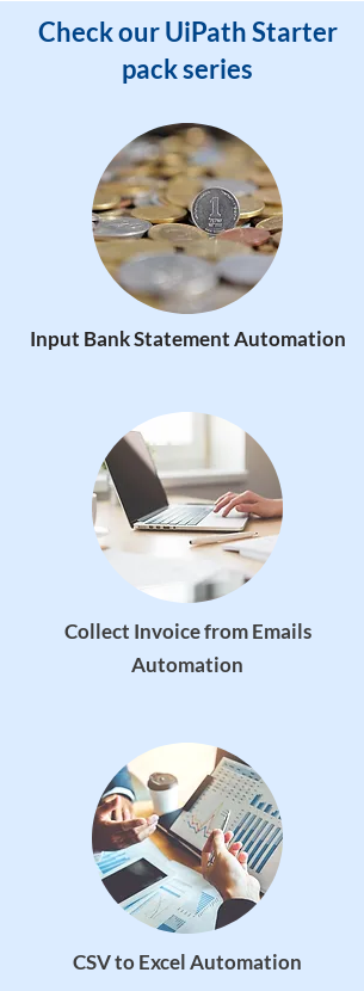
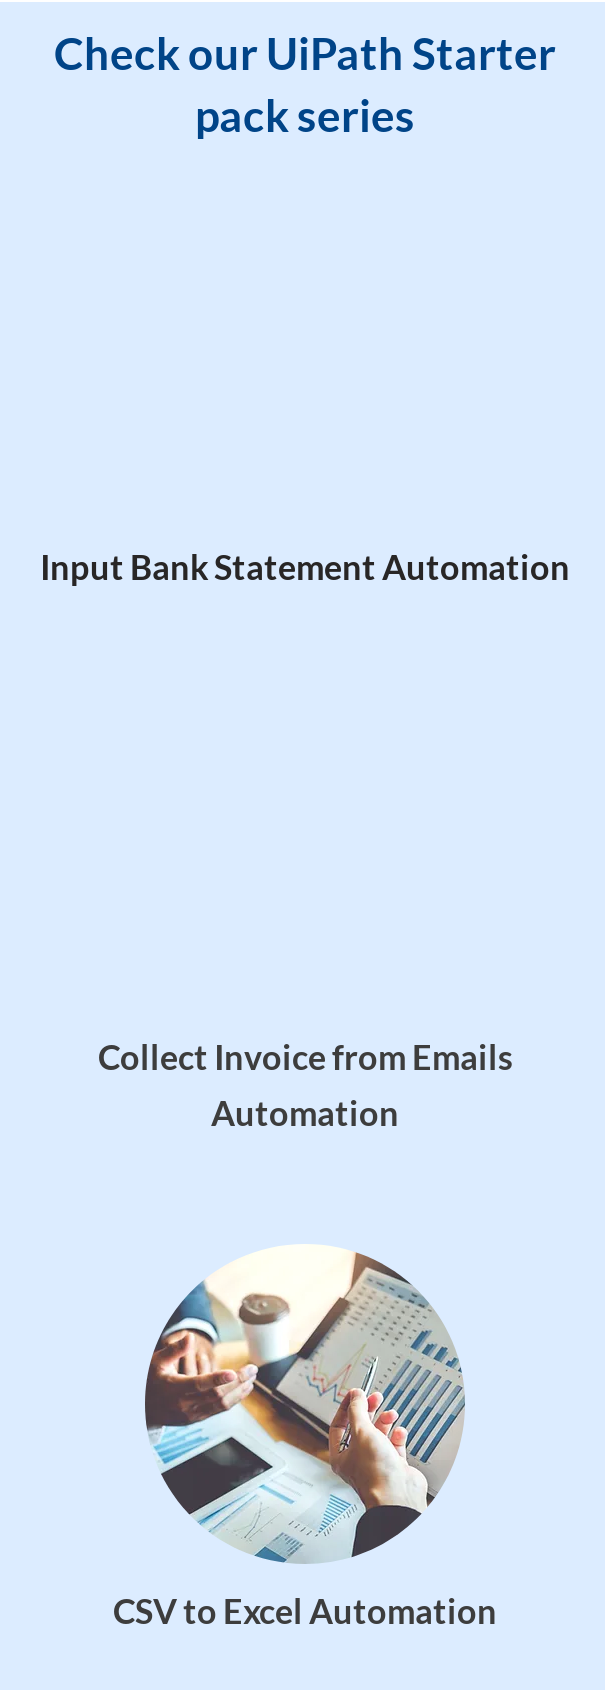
[91,122,284,315] [image] -> none
[91,412,284,603] [image] -> none

